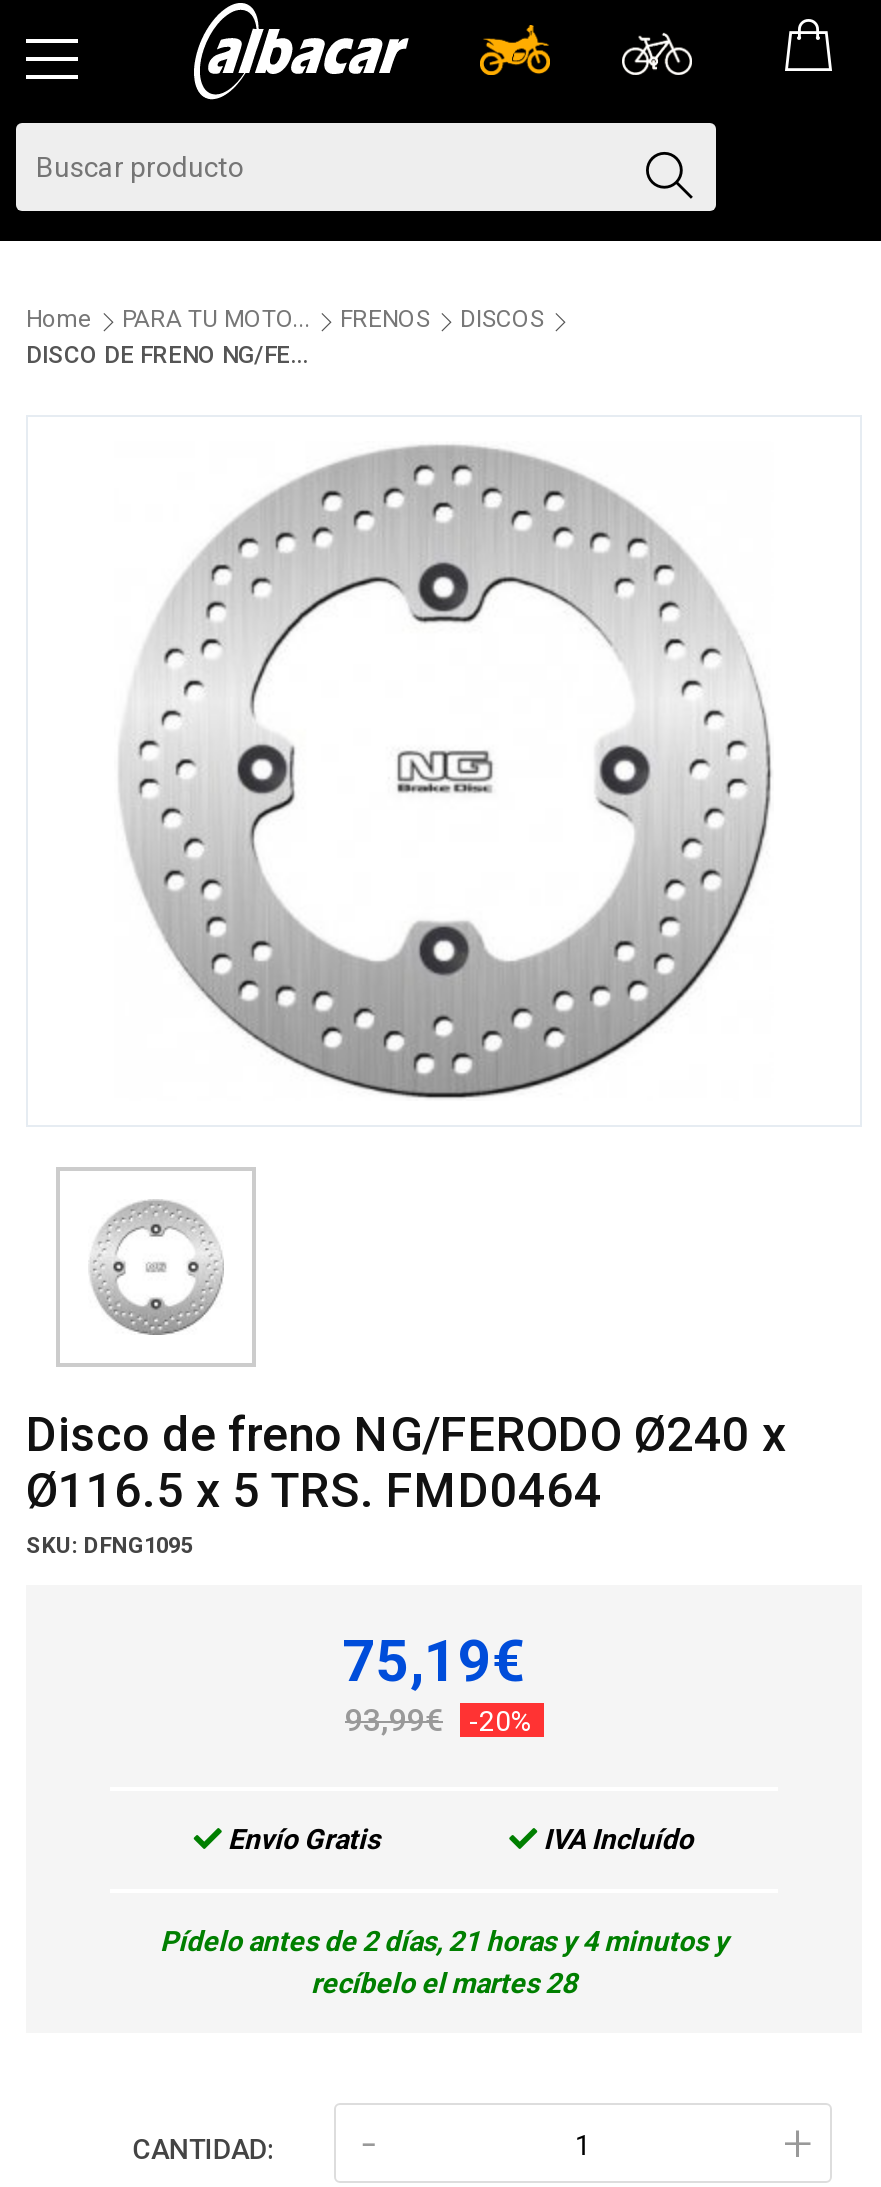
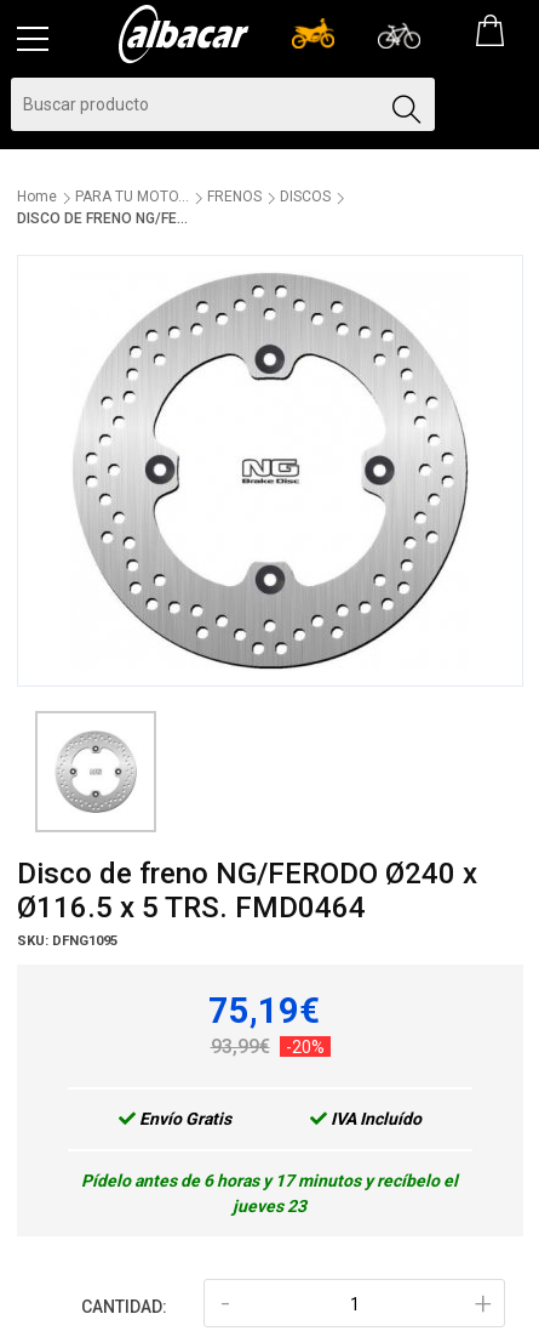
[160,1925,728,1999] Pídelo antes de 2 días, 21 horas y 4 minutos y | recíbelo el martes 28 -> [82,1171,458,1216] Pídelo antes de 6 horas y 17 minutos y recíbelo el | jueves 23

